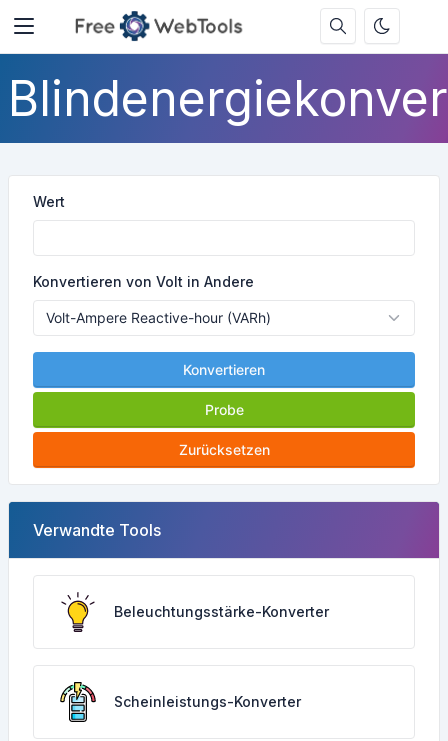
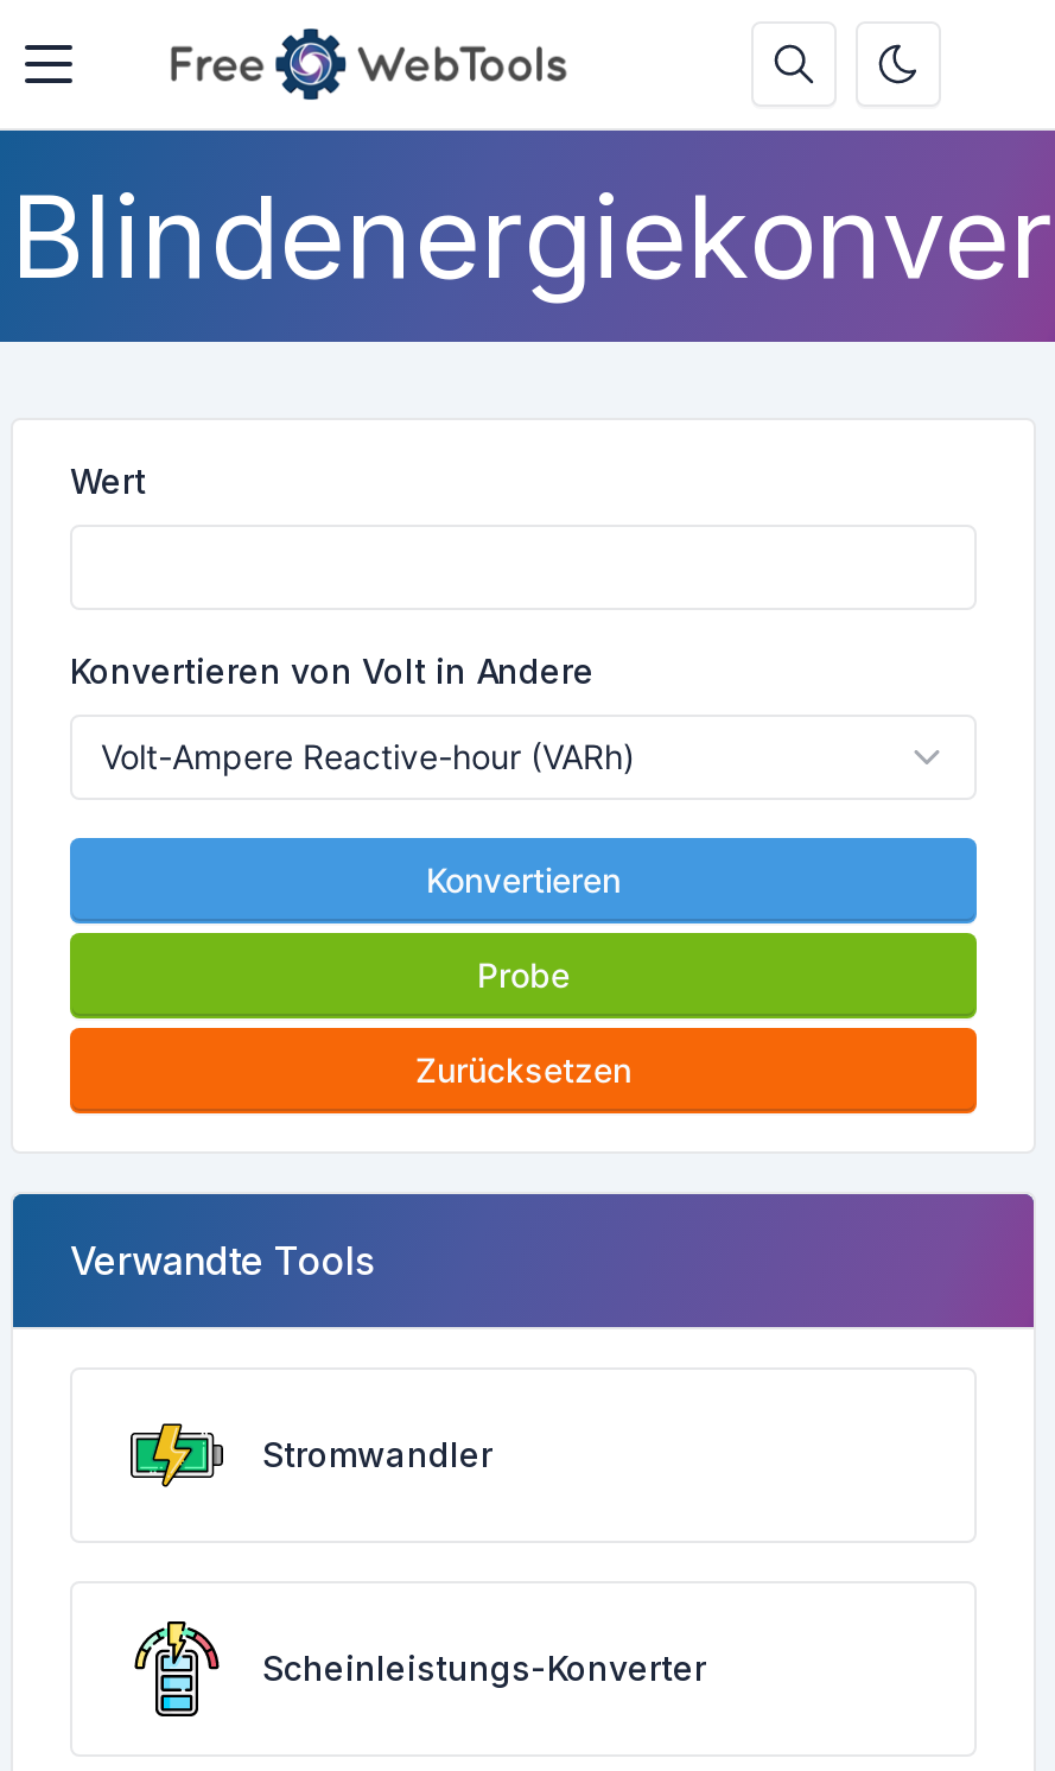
[58,592,329,633] [image] | Beleuchtungsstärke-Konverter -> [127,1410,492,1503] [image] | Stromwandler

